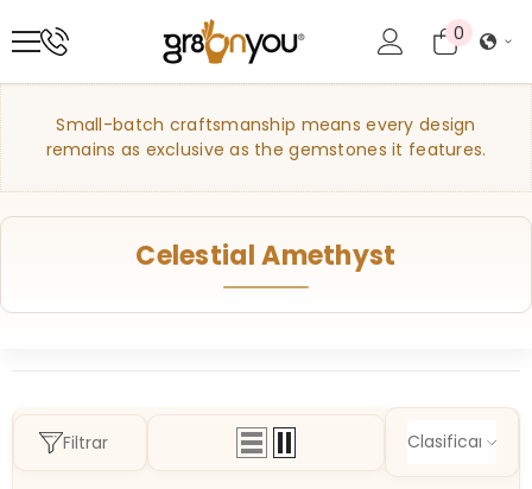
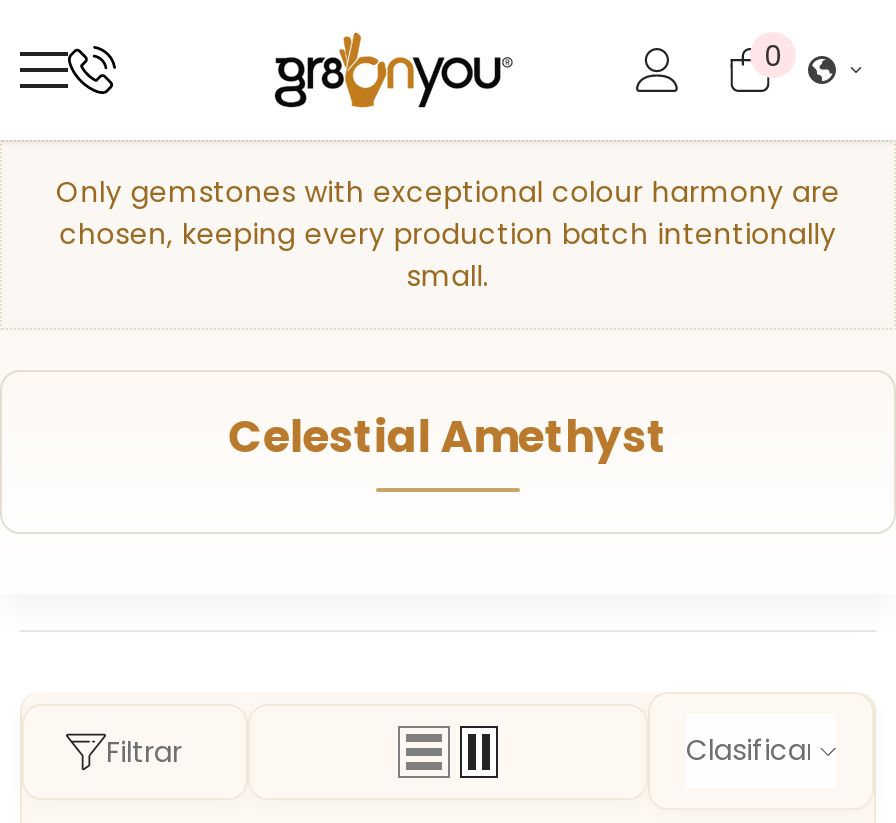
[46,113,486,161] Small-batch craftsmanship means every design | remains as exclusive as the gemstones it features. -> [56,172,840,296] Only gemstones with exceptional colour harmony are | chosen, keeping every production batch intentionally | small.

